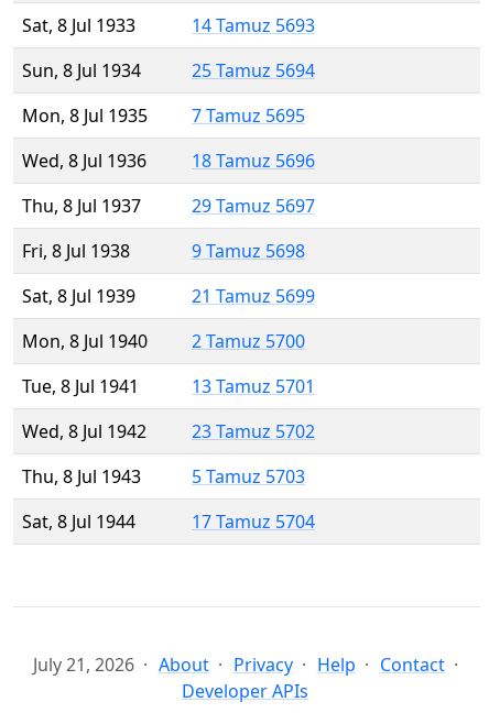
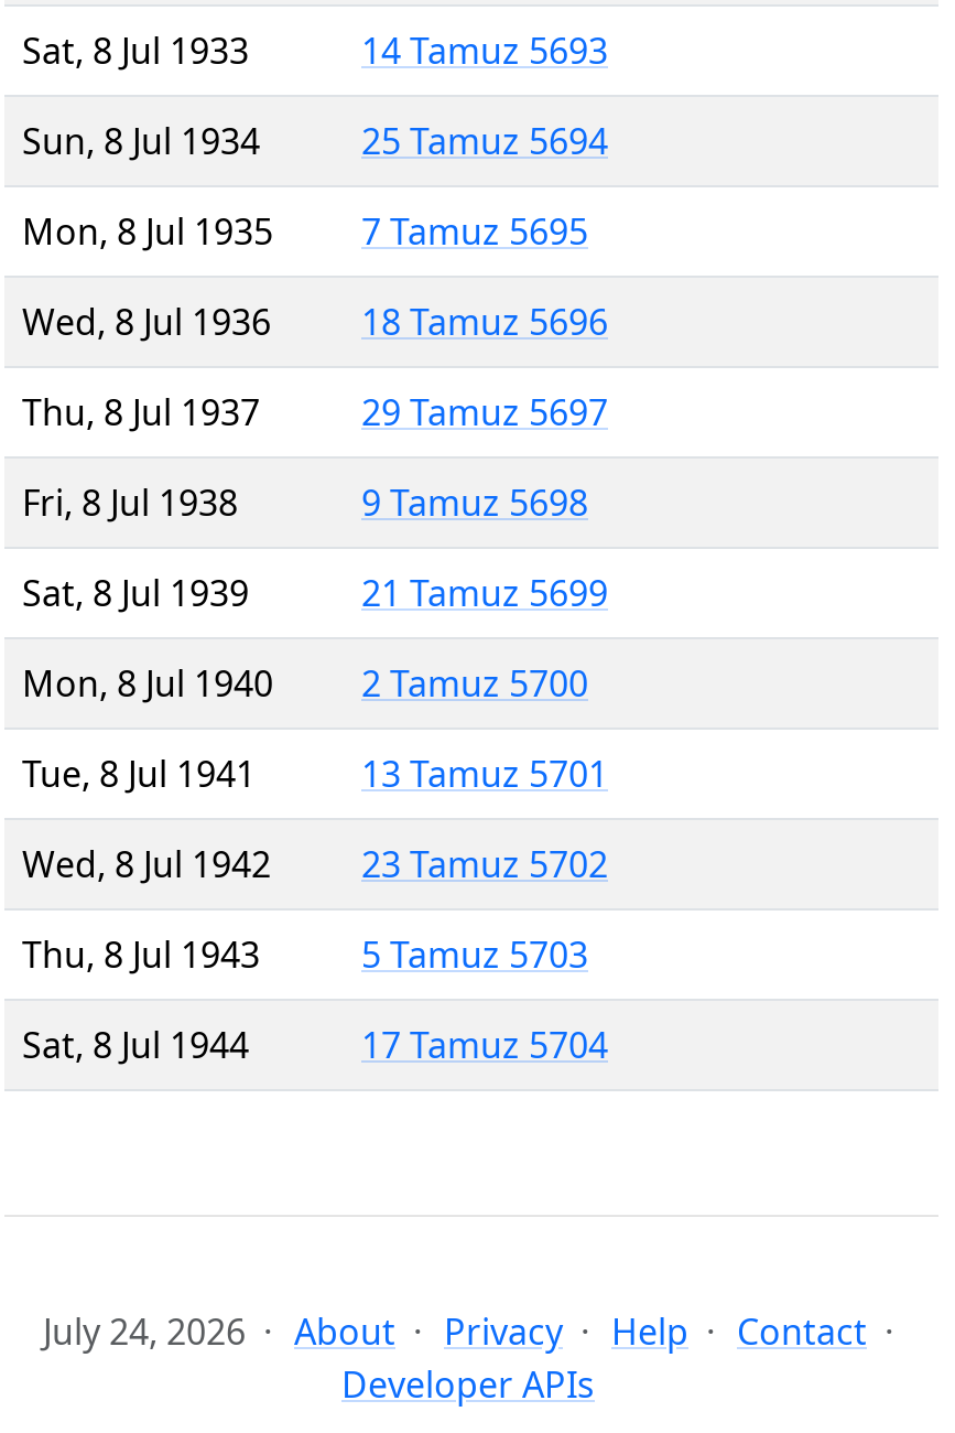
[32,652,444,677] July 21, 2026 About Privacy Help Contact -> [43,1307,867,1356] July 24, 2026 About Privacy Help Contact

